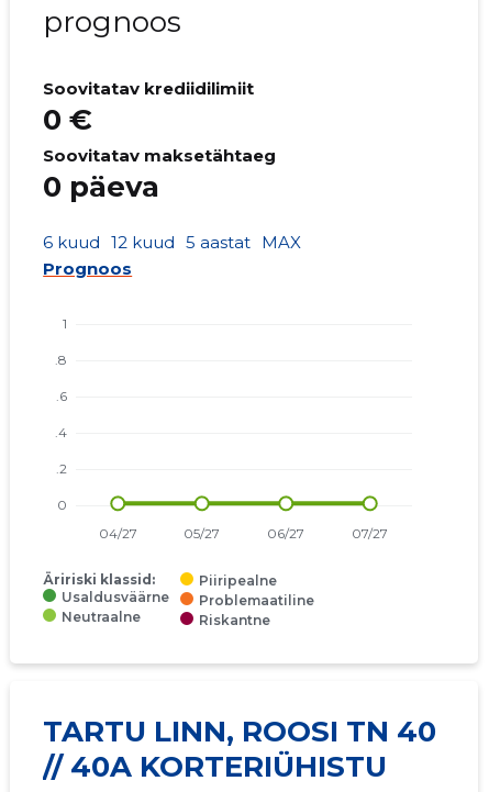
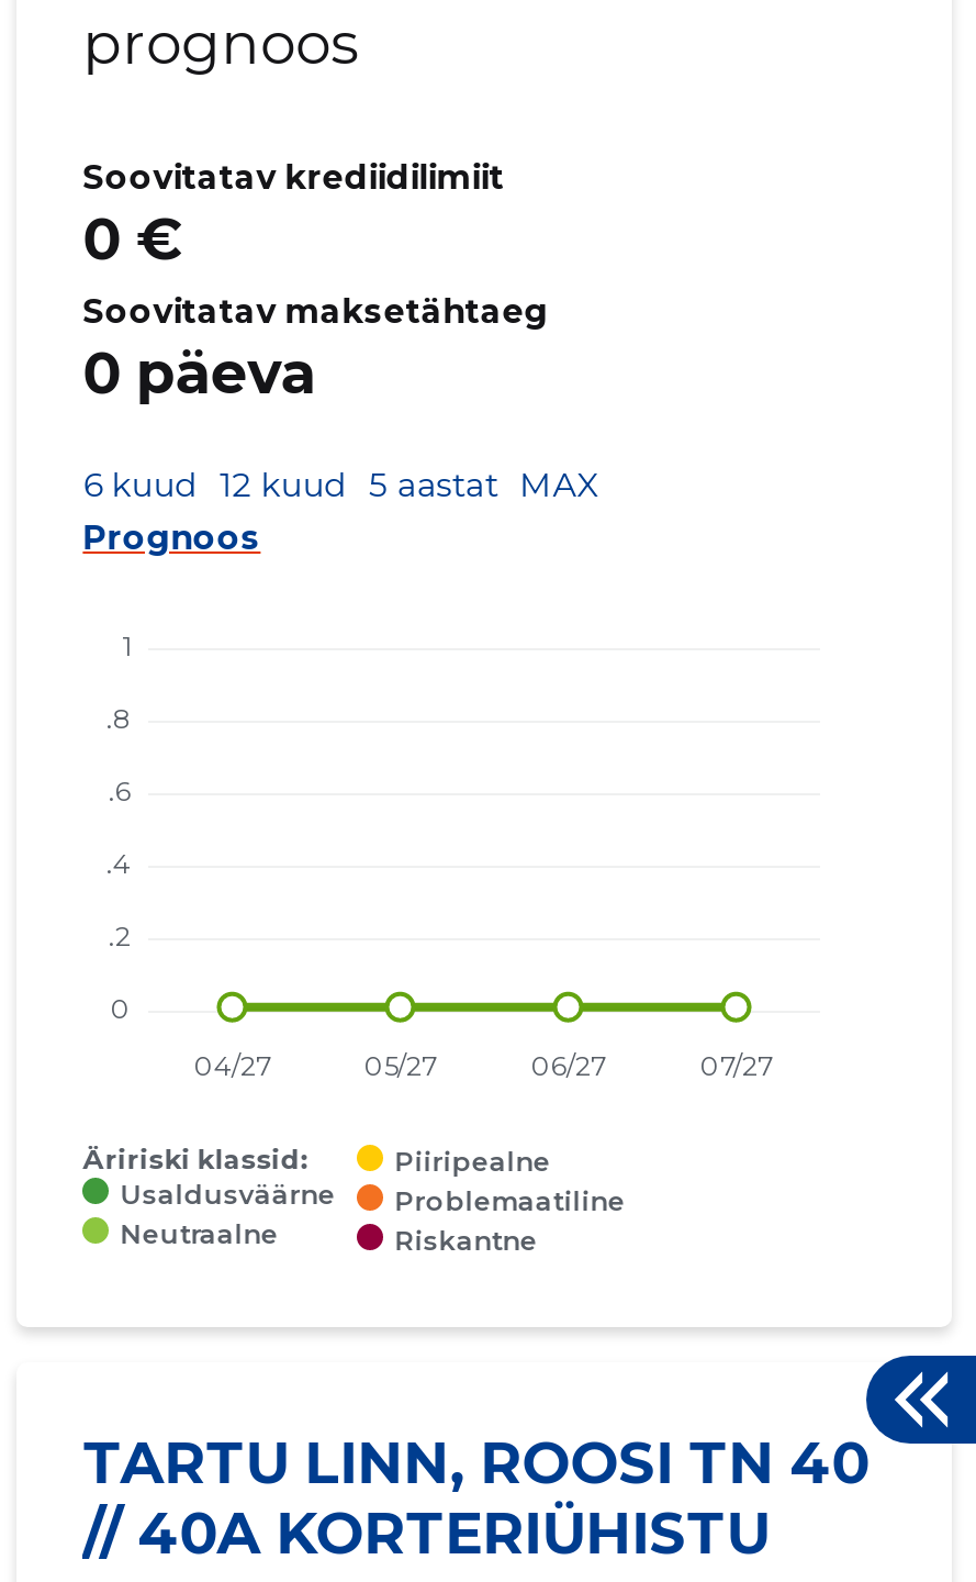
none -> [864,1353,969,1446] [image]

